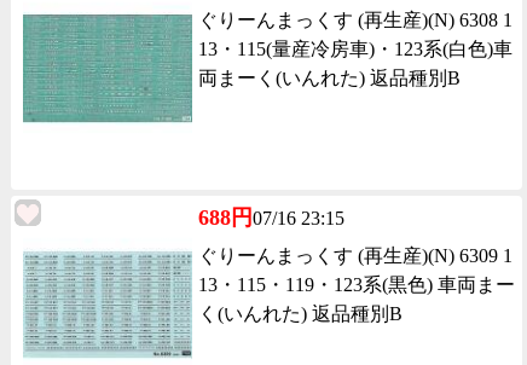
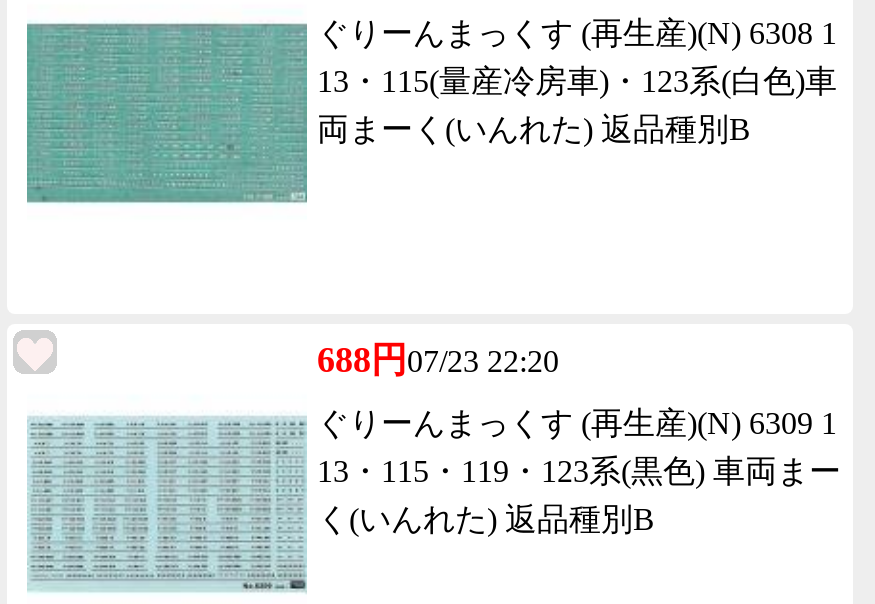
[198,205,344,230] 688円07/16 23:15 -> [317,340,559,380] 688円07/23 22:20

